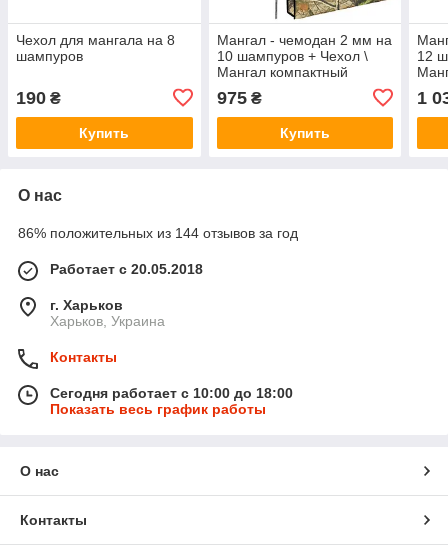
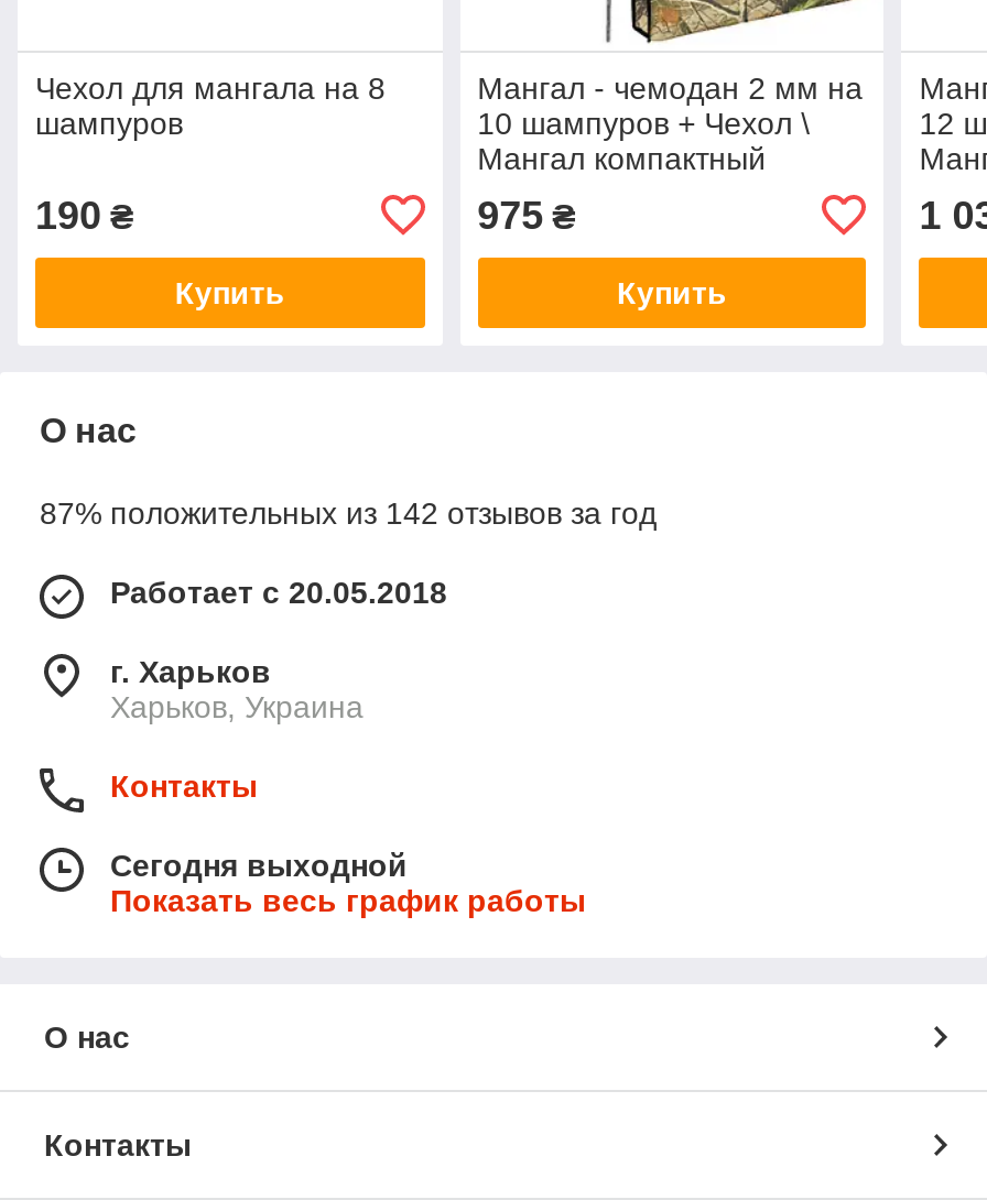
[18,225,298,241] 86% положительных из 144 отзывов за год -> [40,495,657,530] 87% положительных из 142 отзывов за год
[50,385,293,401] Сегодня работает с 10:00 до 18:00 -> [110,847,408,882] Сегодня выходной

